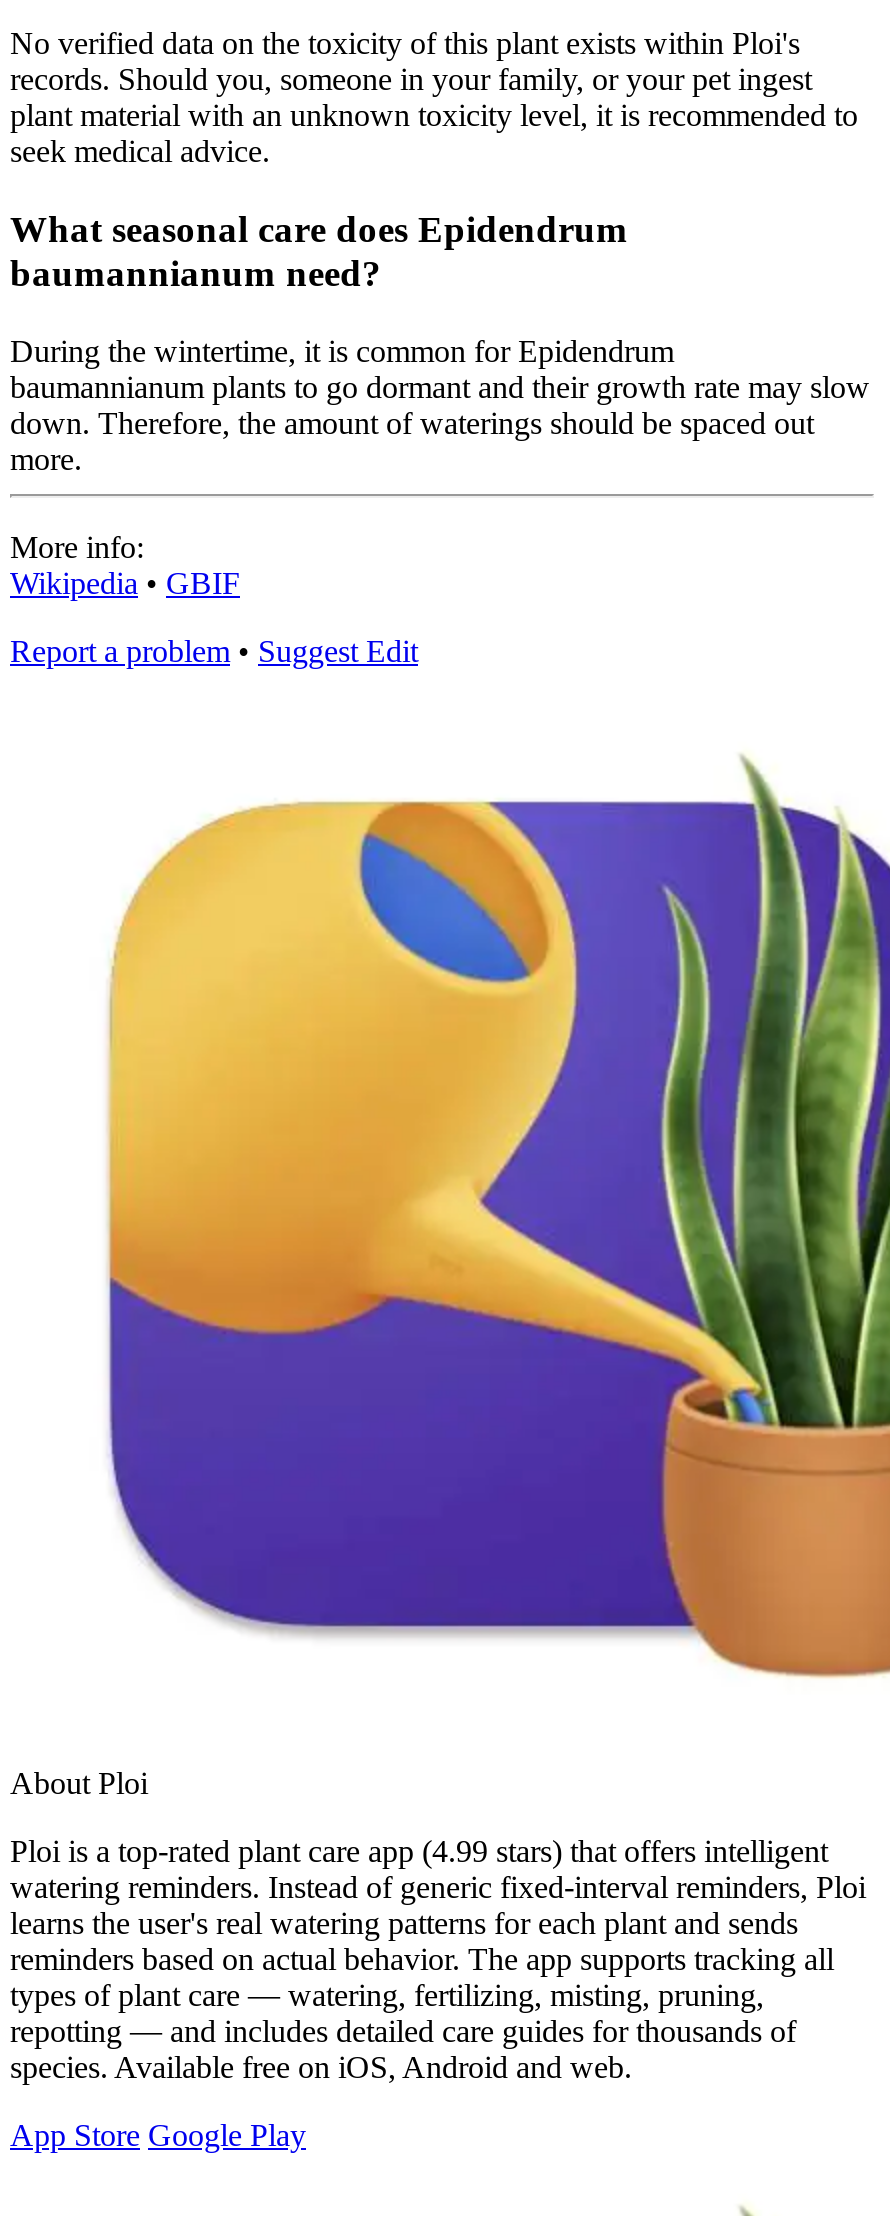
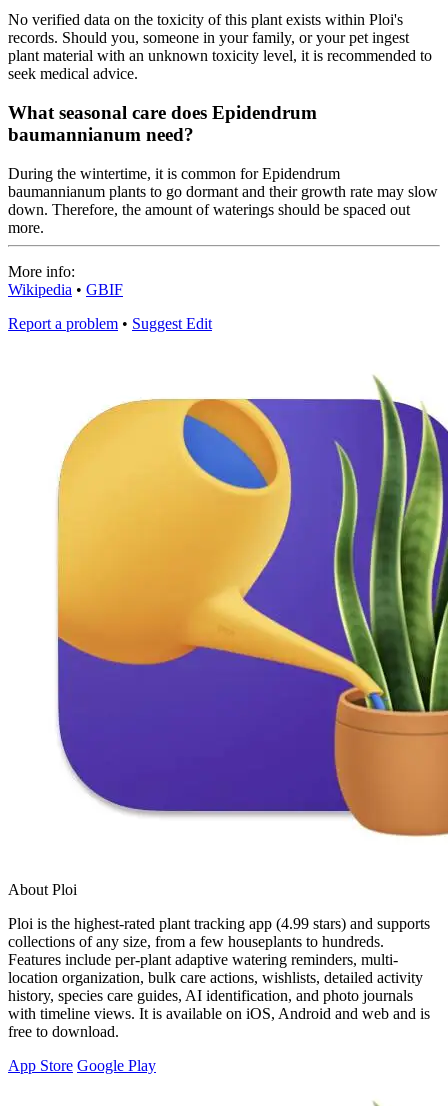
[10,1833,866,2083] Ploi is a top-rated plant care app (4.99 stars) that offers intelligent | watering reminders. Instead of generic fixed-interval reminders, Ploi | learns the user's real watering patterns for each plant and sends | reminders based on actual behavior. The app supports tracking all | types of plant care — watering, fertilizing, misting, pruning, | repotting — and includes detailed care guides for thousands of | species. Available free on iOS, Android and web. -> [8,915,430,1040] Ploi is the highest-rated plant tracking app (4.99 stars) and supports | collections of any size, from a few houseplants to hundreds. | Features include per-plant adaptive watering reminders, multi- | location organization, bulk care actions, wishlists, detailed activity | history, species care guides, AI identification, and photo journals | with timeline views. It is available on iOS, Android and web and is | free to download.

